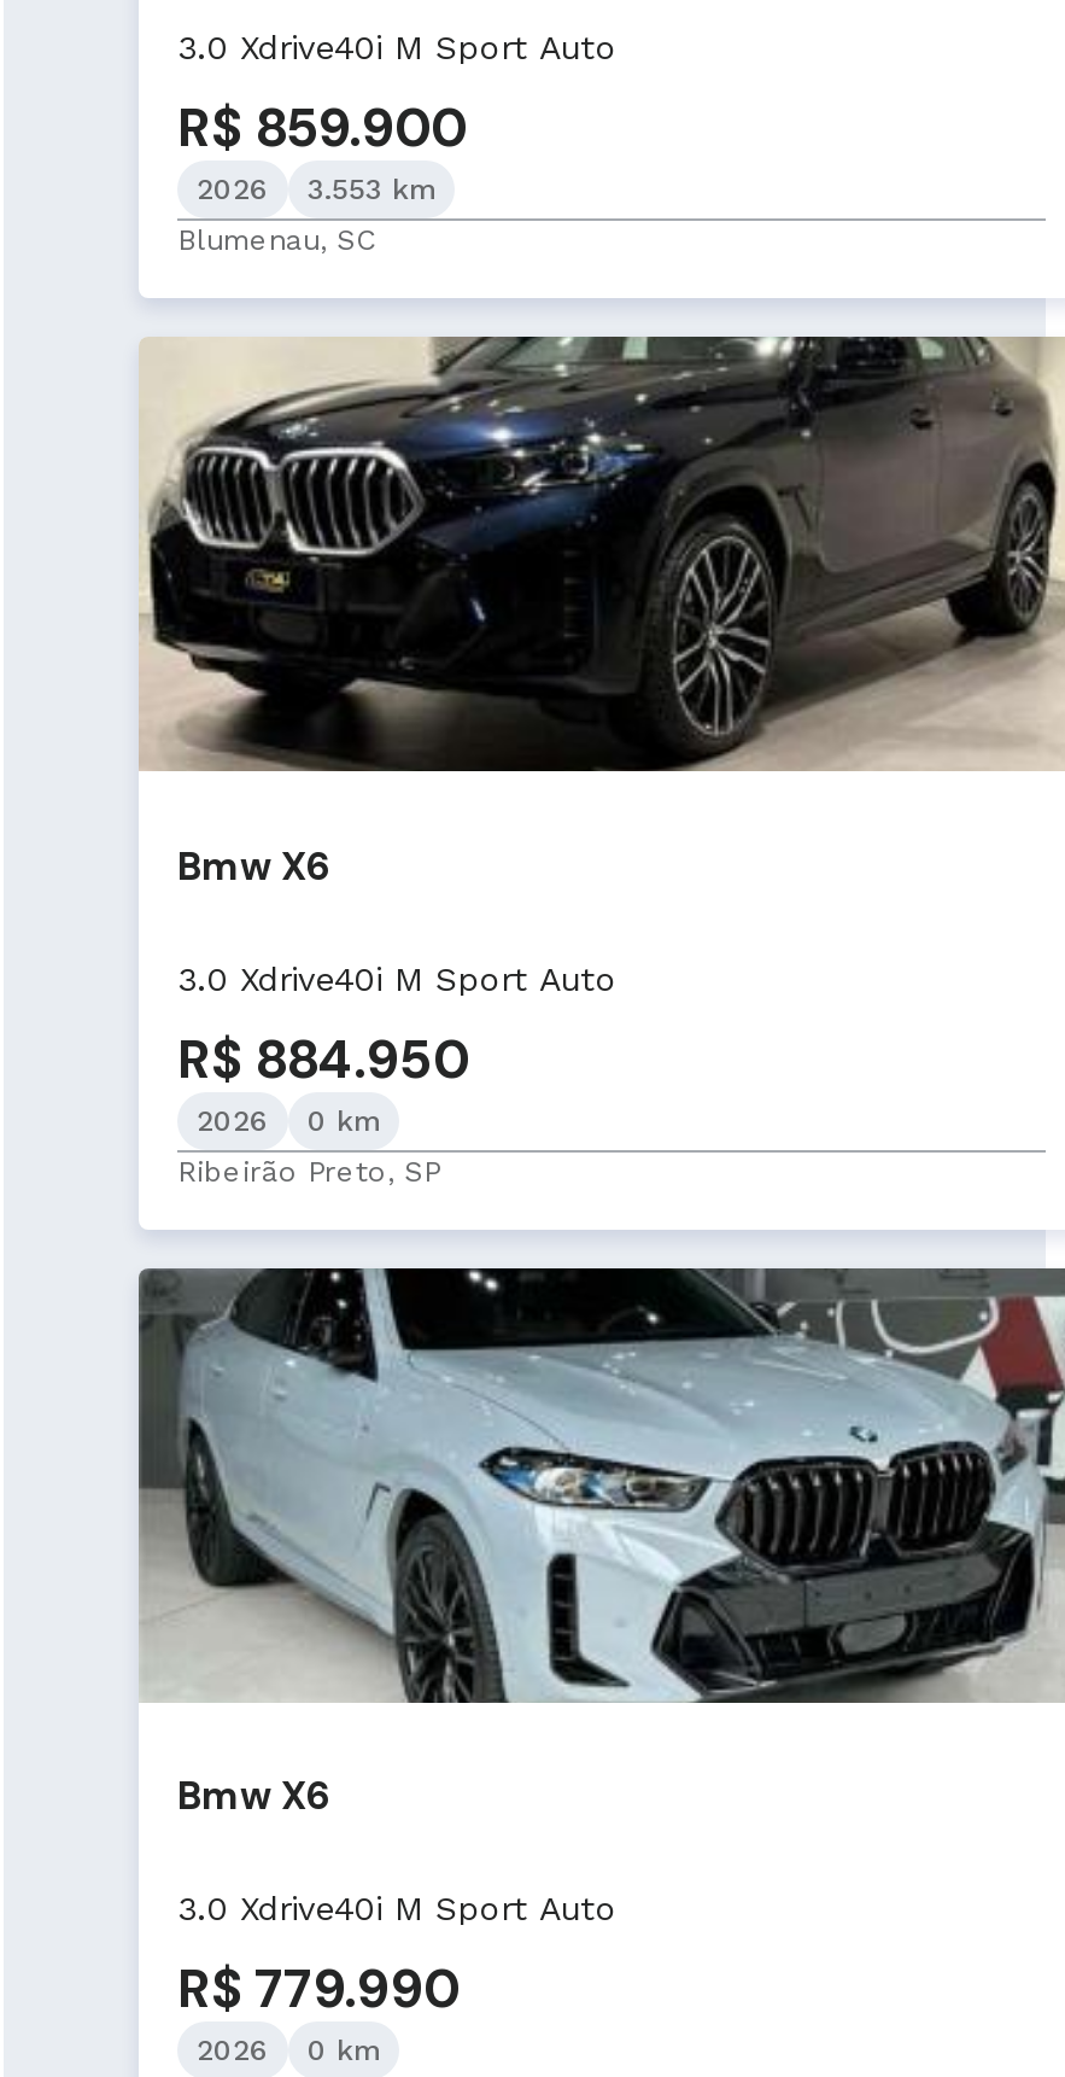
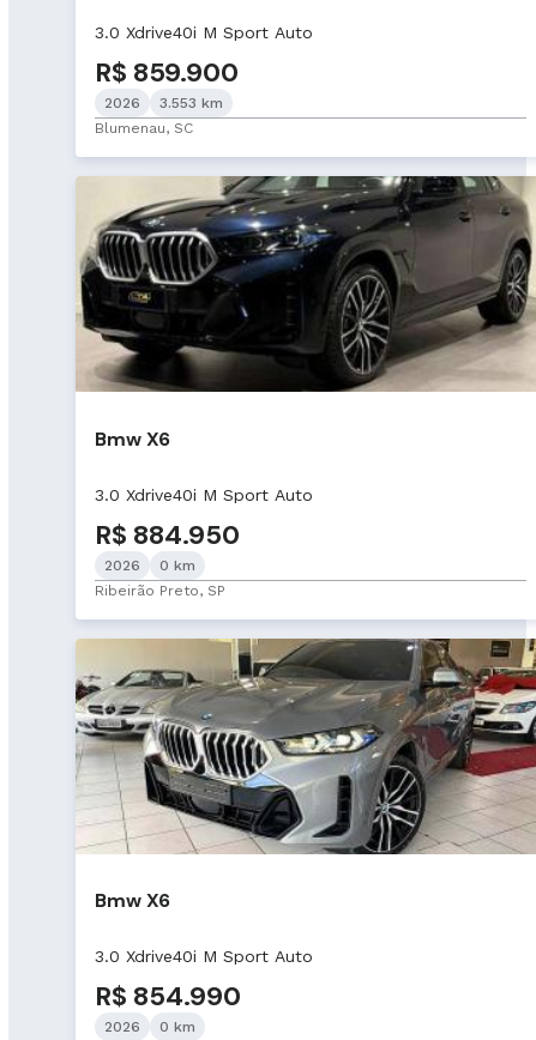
[136,1266,1058,1705] [image] -> [76,639,532,854] [image]
[177,1955,460,2025] R$ 779.990 -> [95,979,241,1014] R$ 854.990

